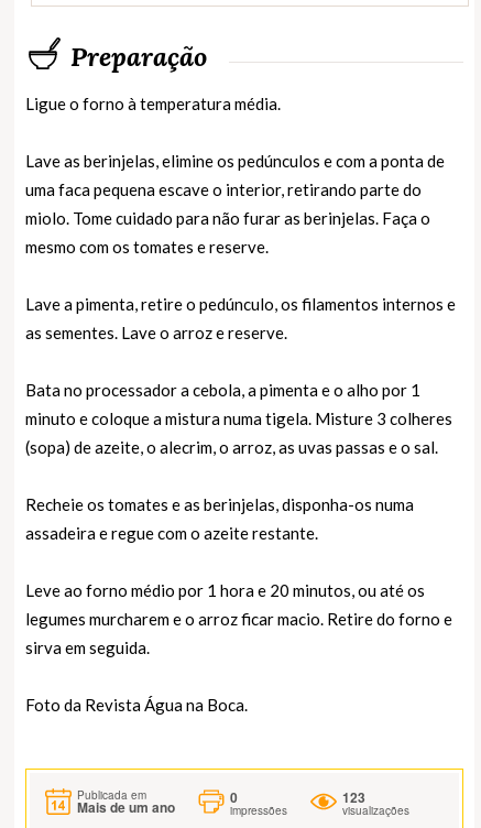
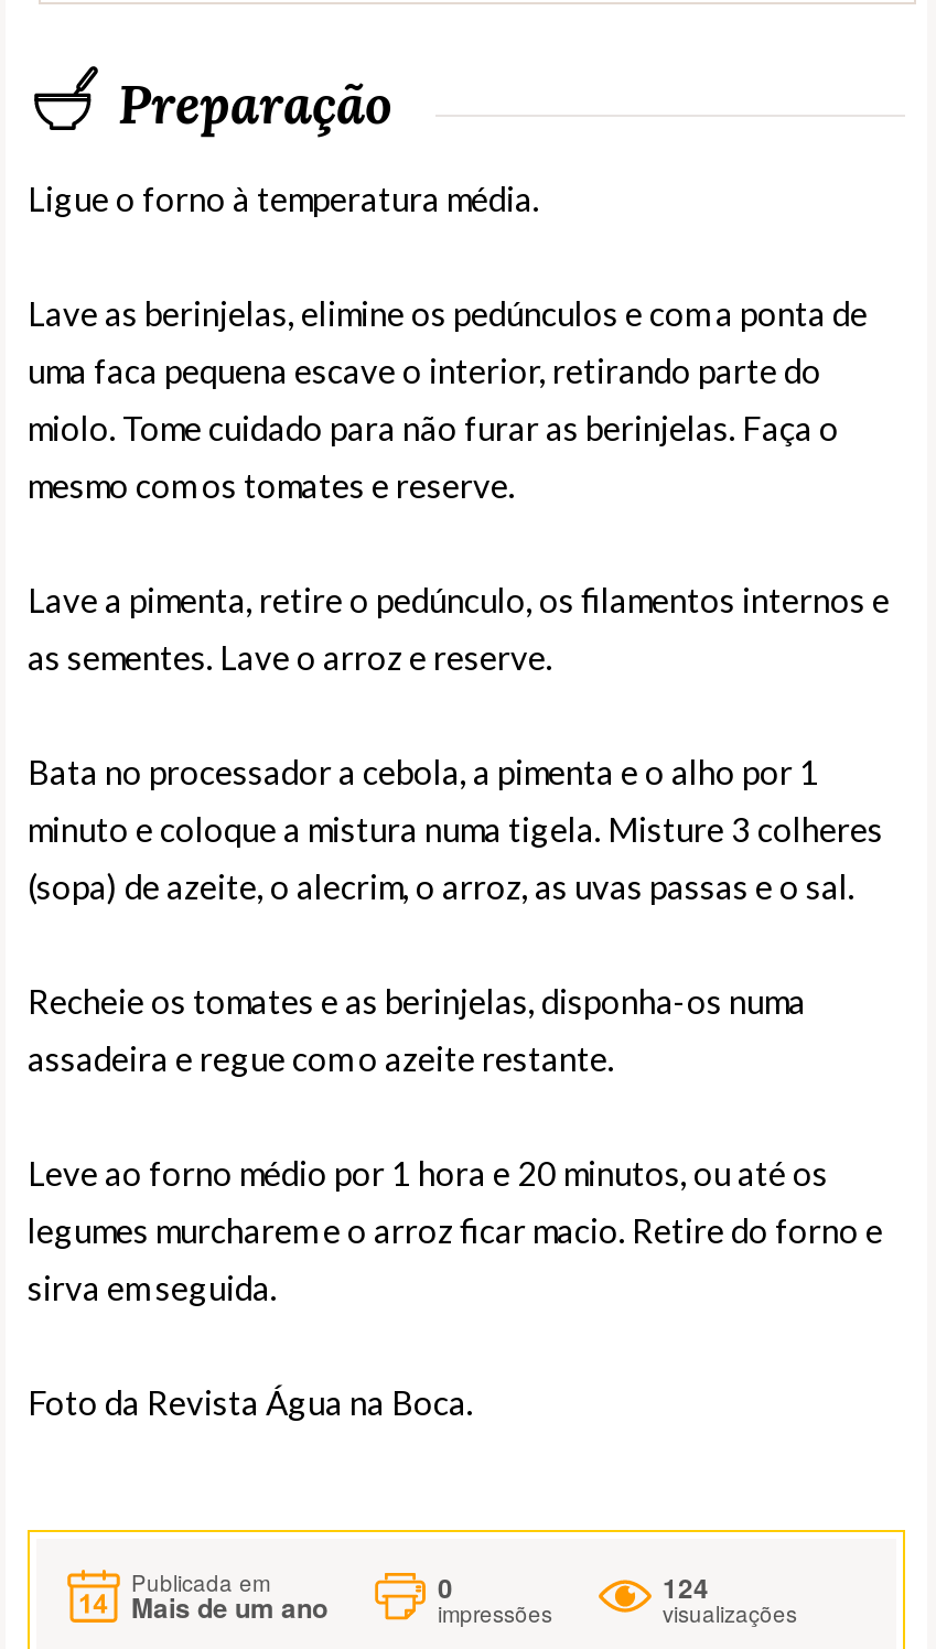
[342,787,365,807] 123 -> [663,1567,709,1607] 124

